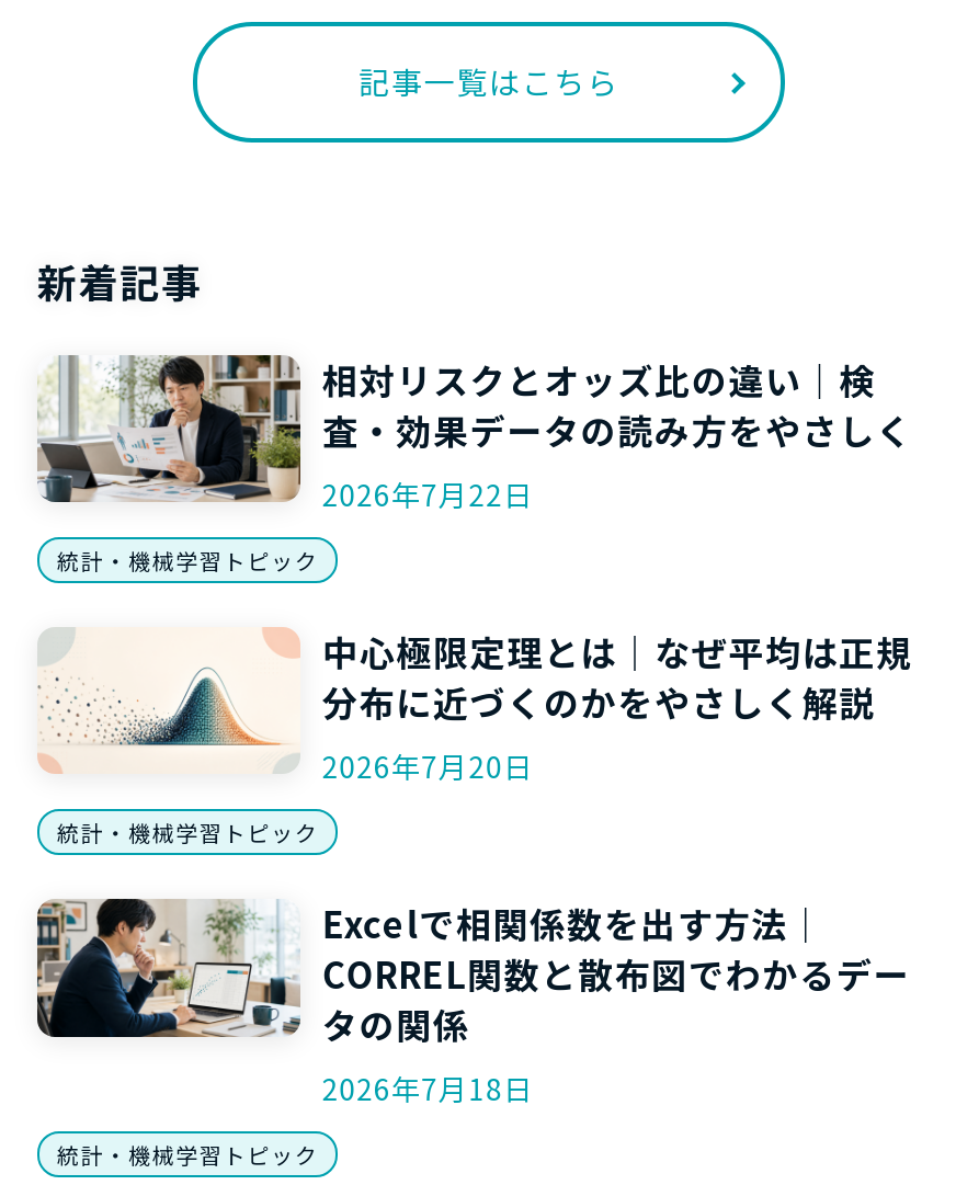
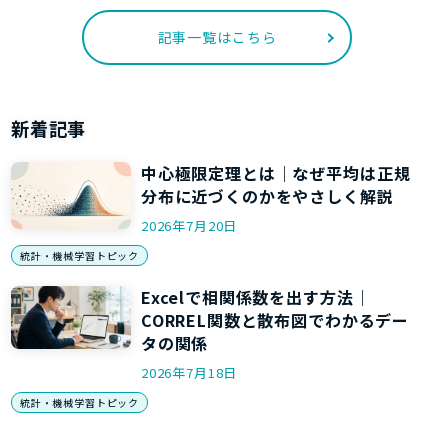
[37,352,913,576] [image] | 相対リスクとオッズ比の違い｜検 | 査・効果データの読み方をやさしく | 2026年7月22日 | 統計・機械学習トピック -> none

